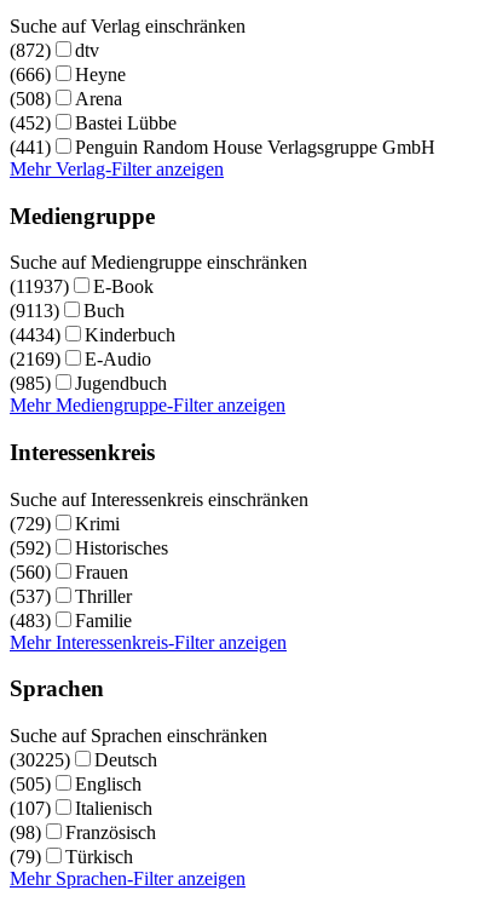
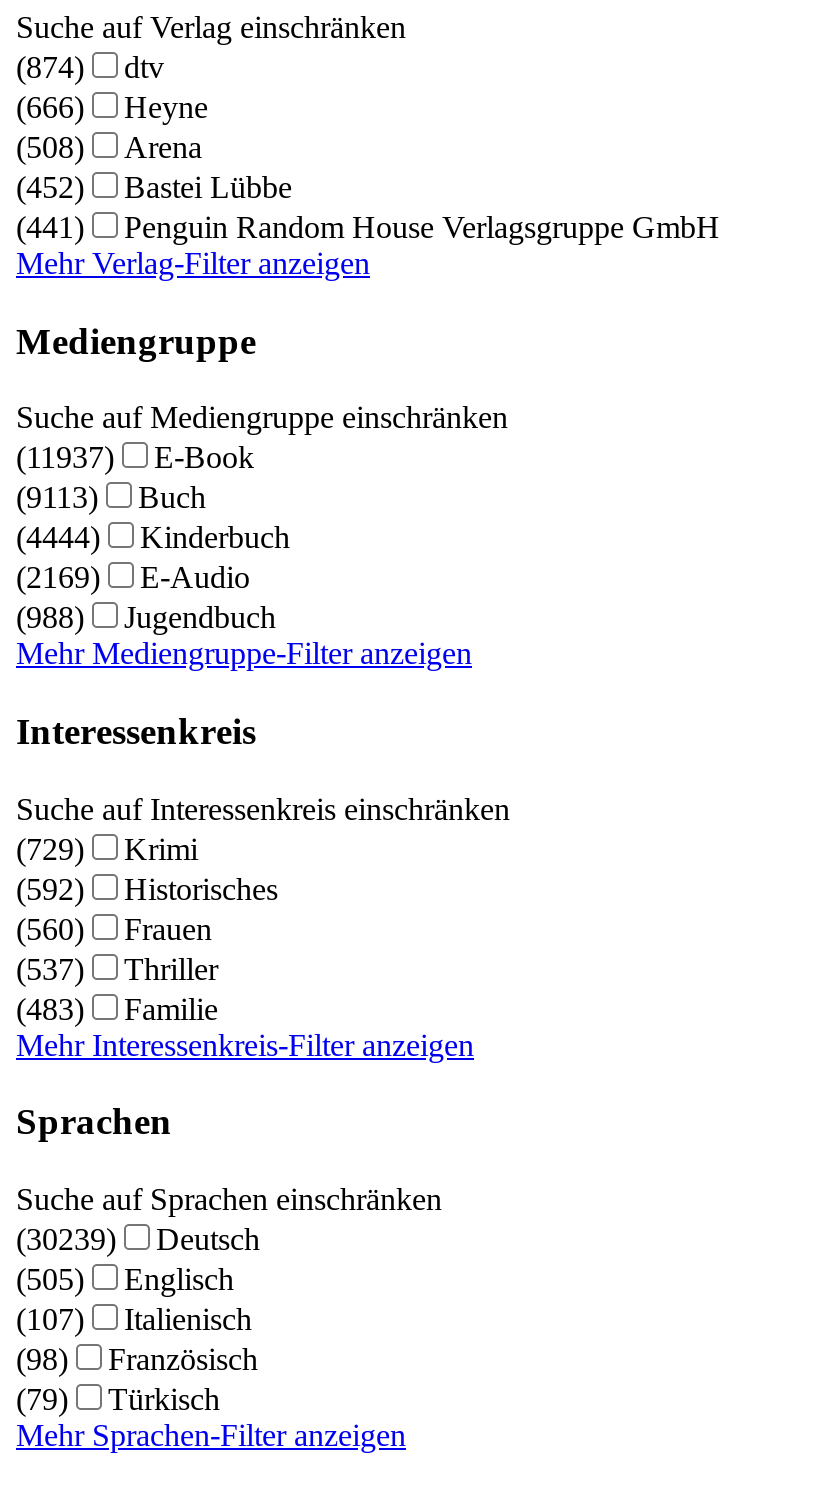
[10,40,99,60] (872) dtv -> [16,50,164,84] (874) dtv
[10,325,175,345] (4434) Kinderbuch -> [16,521,290,555] (4444) Kinderbuch
[10,373,167,394] (985) Jugendbuch -> [16,601,276,635] (988) Jugendbuch
[10,750,157,770] (30225) Deutsch -> [16,1222,260,1256] (30239) Deutsch

